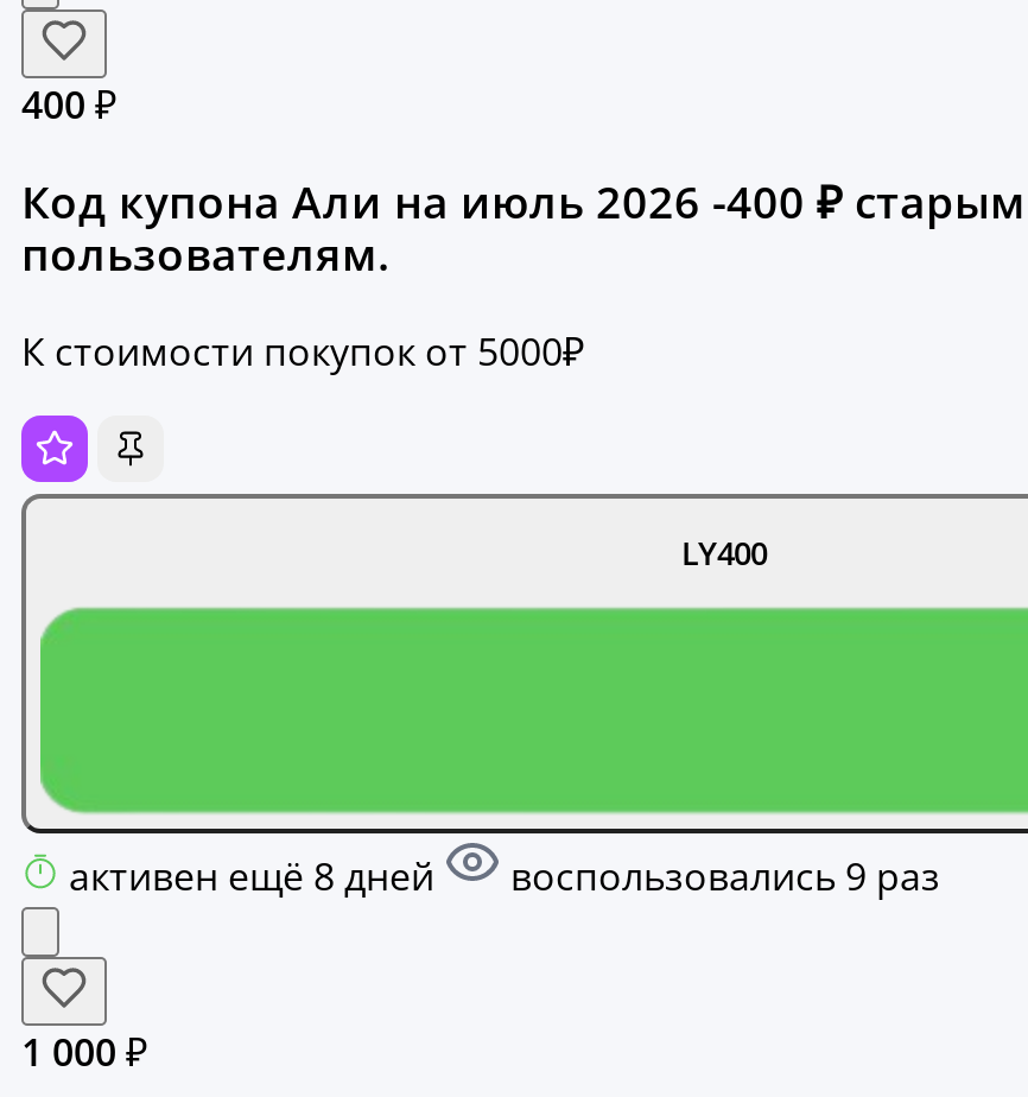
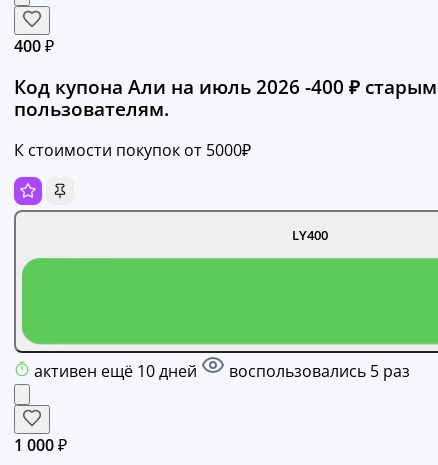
[69,851,444,903] активен ещё 8 дней -> [34,360,201,382] активен ещё 10 дней
[501,851,940,903] воспользовались 9 раз -> [225,360,410,382] воспользовались 5 раз

